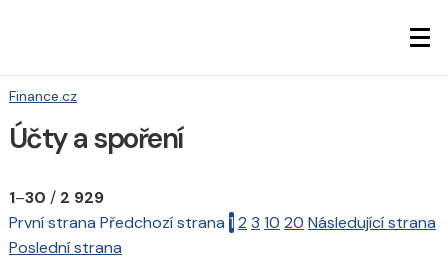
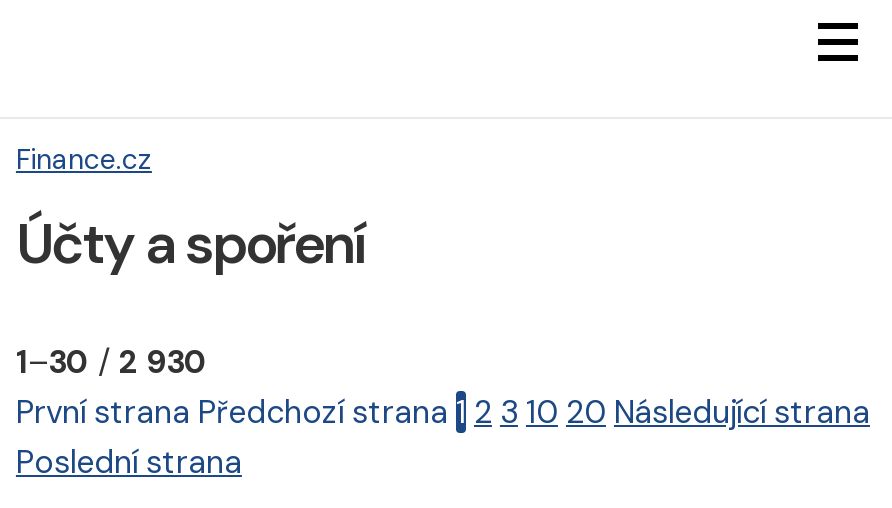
[9,187,104,208] 1–30 / 2 929 -> [16,341,208,383] 1–30 / 2 930

